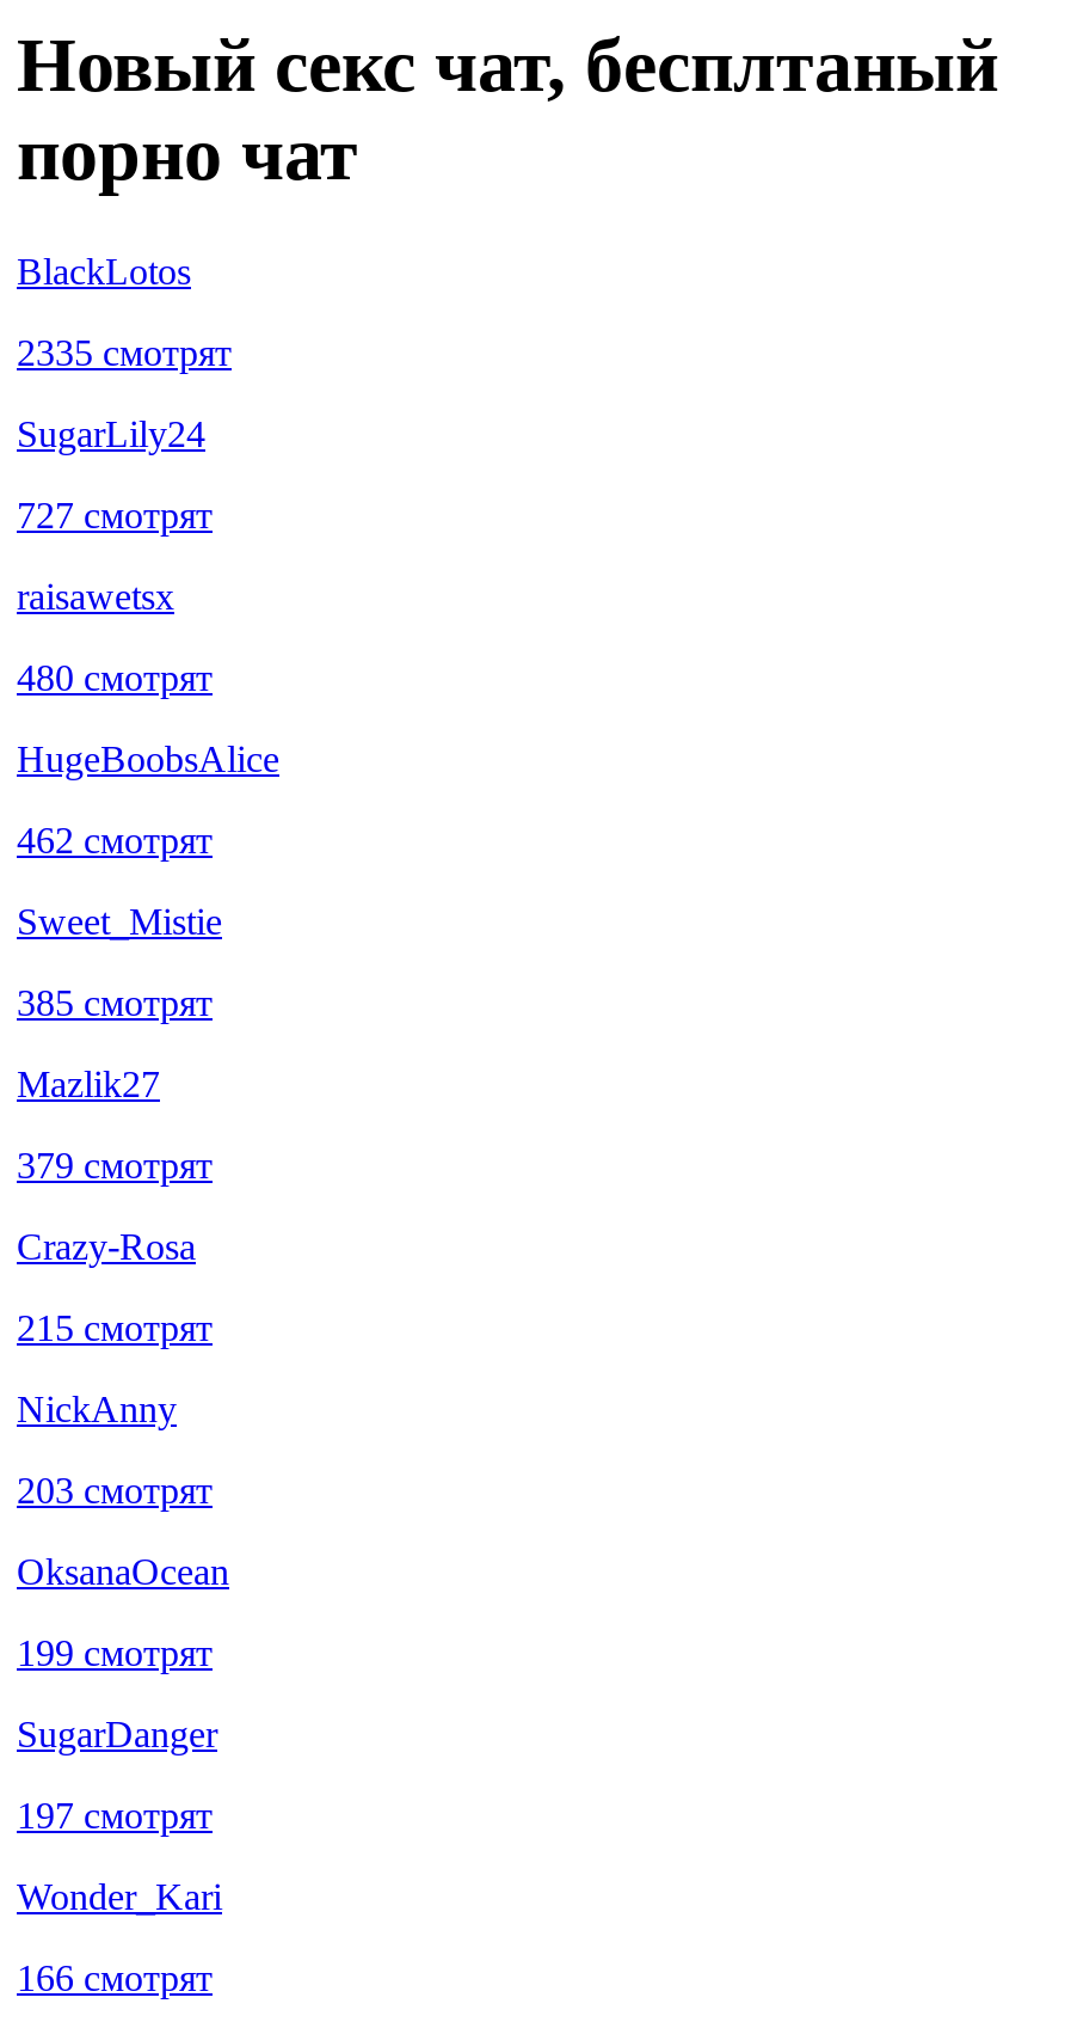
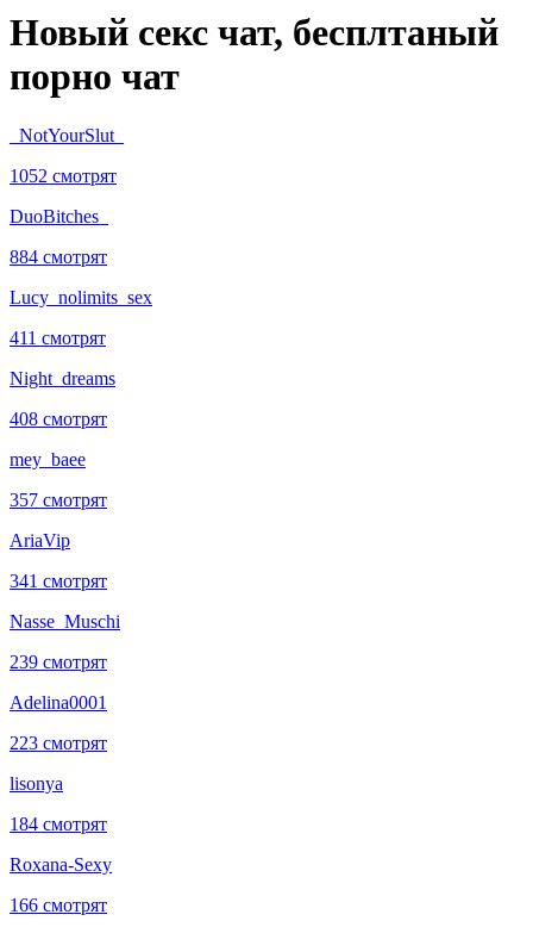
[17,251,279,1917] BlackLotos | 2335 смотрят | SugarLily24 | 727 смотрят | raisawetsx | 480 смотрят | HugeBoobsAlice | 462 смотрят | Sweet_Mistie | 385 смотрят | Mazlik27 | 379 смотрят | Crazy-Rosa | 215 смотрят | NickAnny | 203 смотрят | OksanaOcean | 199 смотрят | SugarDanger | 197 смотрят | Wonder_Kari -> [10,125,152,874] _NotYourSlut_ | 1052 смотрят | DuoBitches_ | 884 смотрят | Lucy_nolimits_sex | 411 смотрят | Night_dreams | 408 смотрят | mey_baee | 357 смотрят | AriaVip | 341 смотрят | Nasse_Muschi | 239 смотрят | Adelina0001 | 223 смотрят | lisonya | 184 смотрят | Roxana-Sexy

